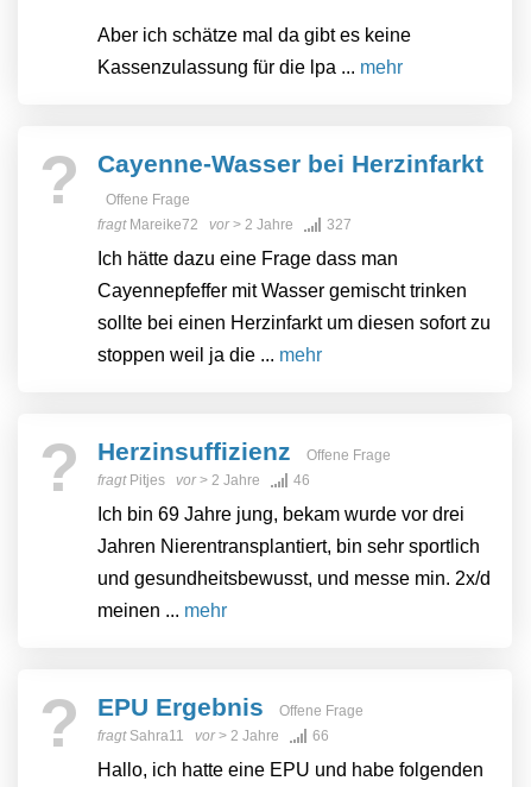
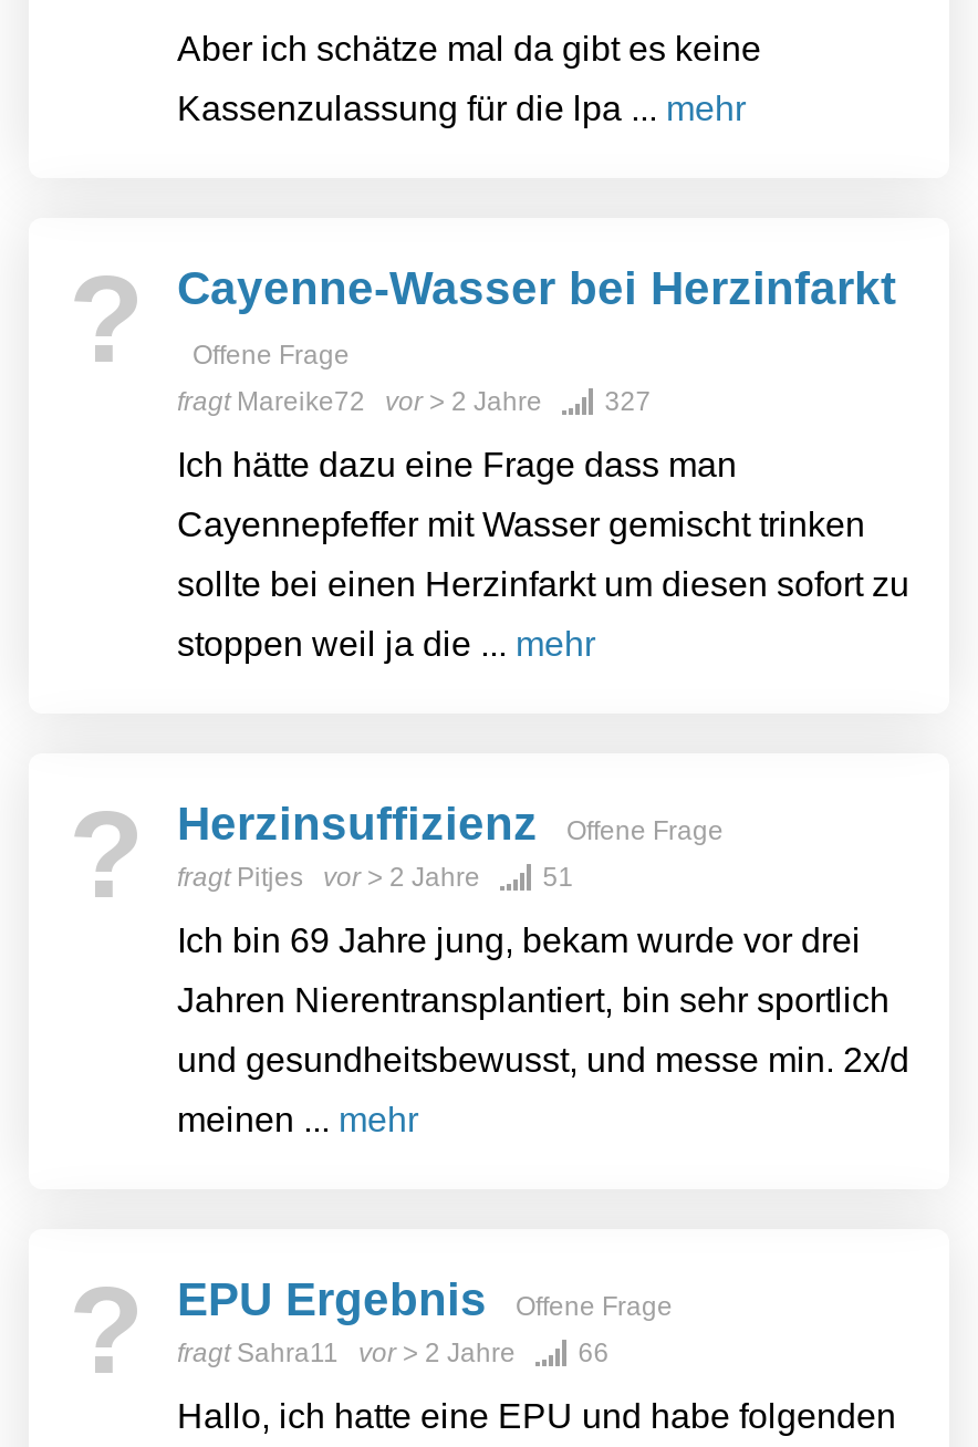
[294,472,310,489] 46 -> [543,862,574,893] 51

